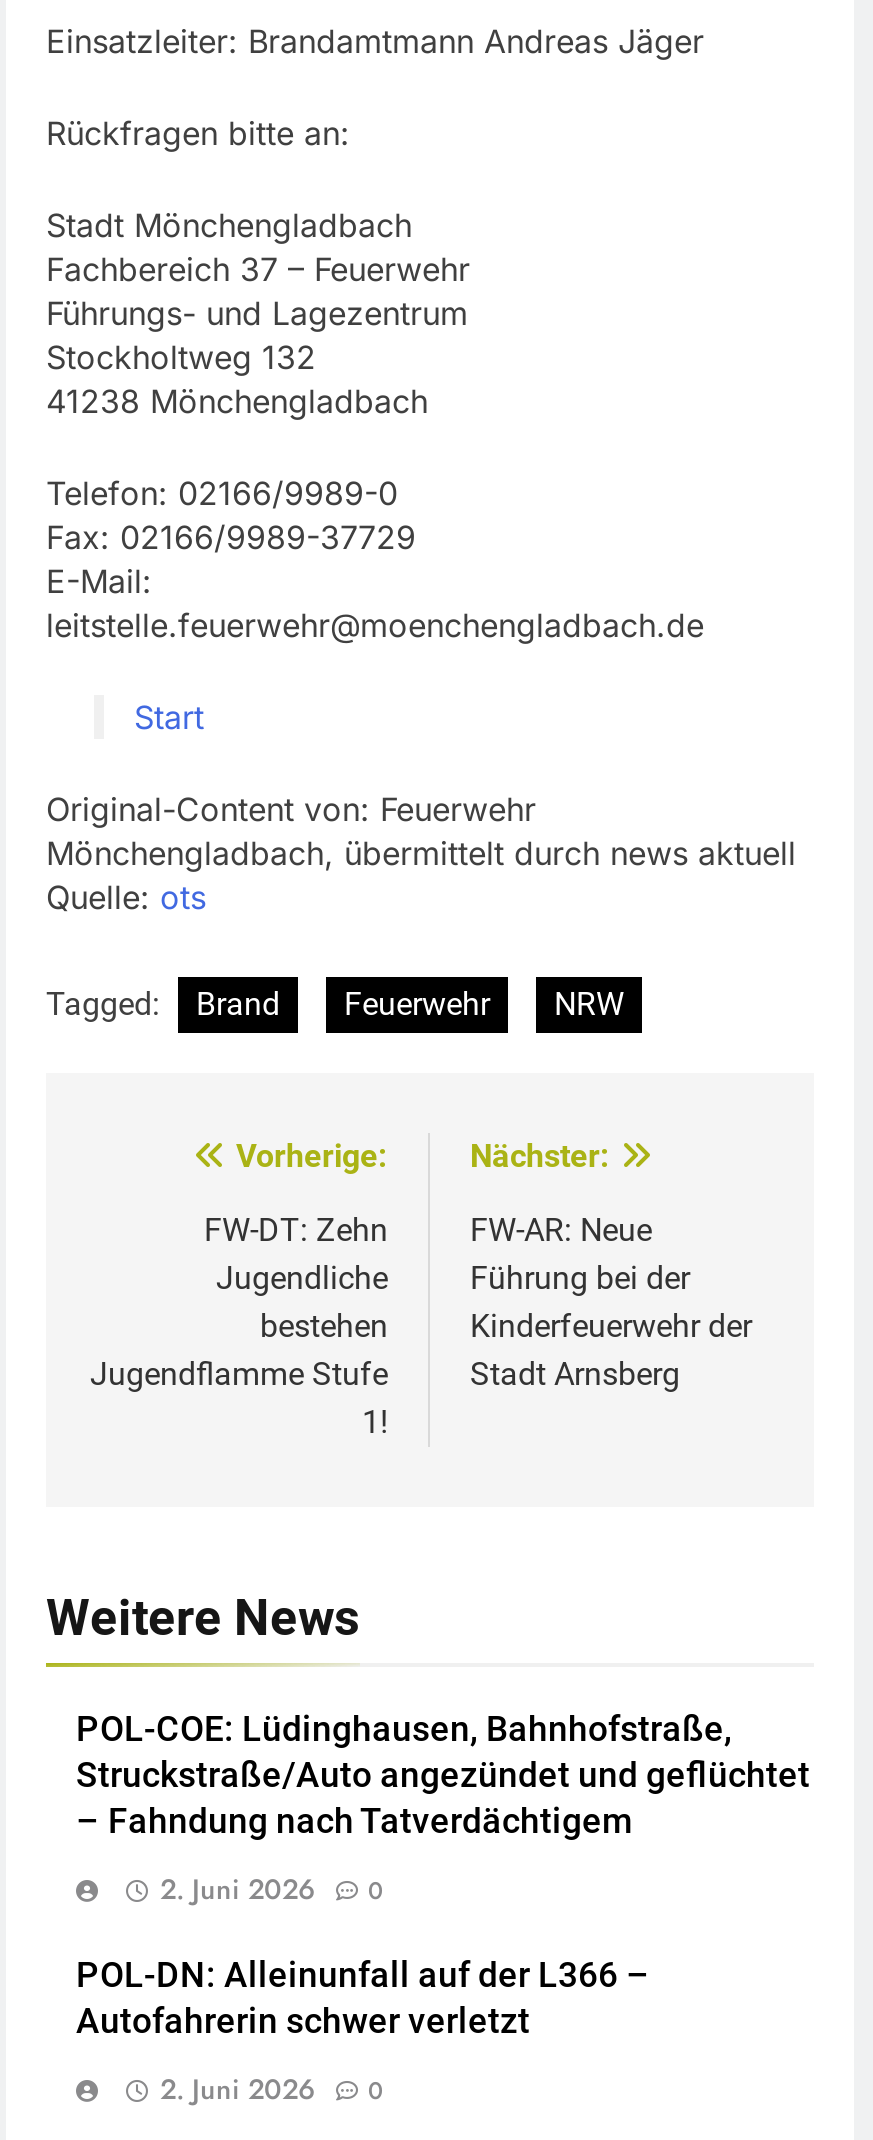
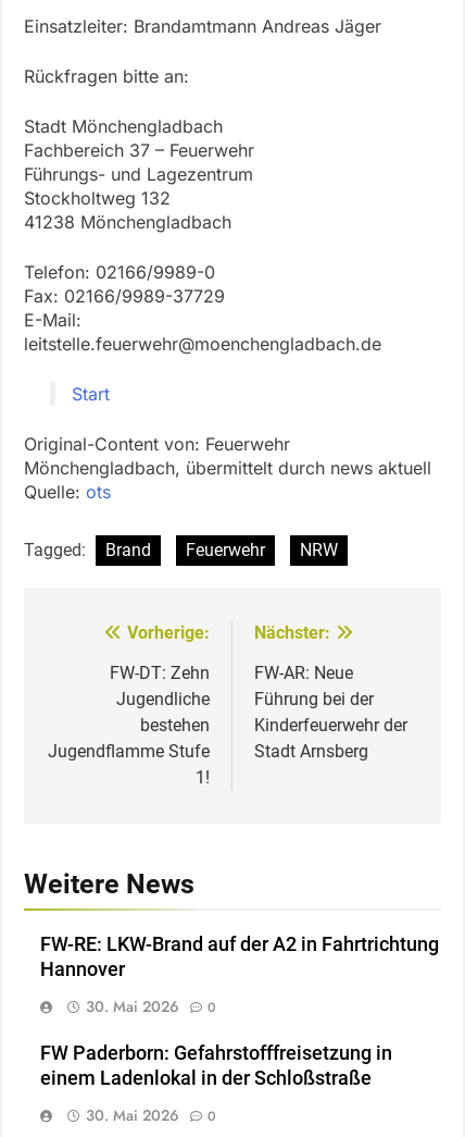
[76,1709,810,1841] POL-COE: Lüdinghausen, Bahnhofstraße, | Struckstraße/Auto angezündet und geflüchtet | – Fahndung nach Tatverdächtigem -> [40,933,439,980] FW-RE: LKW-Brand auf der A2 in Fahrtrichtung | Hannover
[160,1869,384,1909] 2. Juni 2026 0 -> [86,995,216,1017] 30. Mai 2026 0
[76,1955,650,2041] POL-DN: Alleinunfall auf der L366 – | Autofahrerin schwer verletzt -> [40,1042,392,1089] FW Paderborn: Gefahrstofffreisetzung in | einem Ladenlokal in der Schloßstraße
[160,2069,384,2109] 2. Juni 2026 0 -> [86,1104,216,1126] 30. Mai 2026 0

